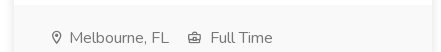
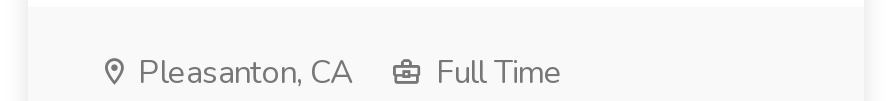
[65,27,169,49] Melbourne, FL -> [130,51,354,95] Pleasanton, CA

